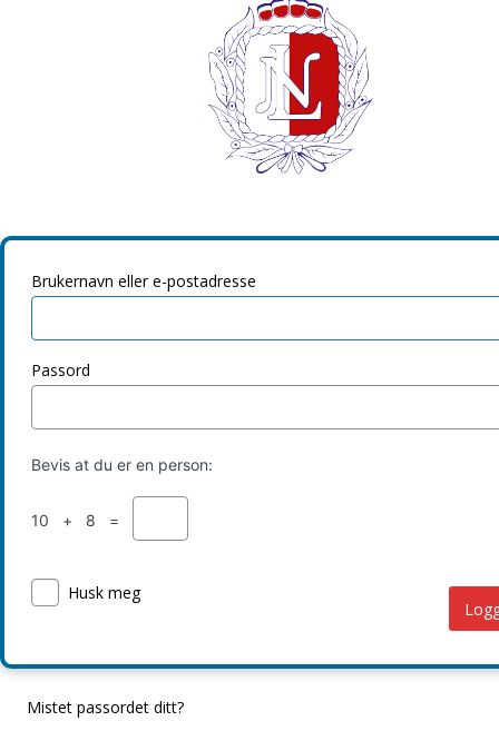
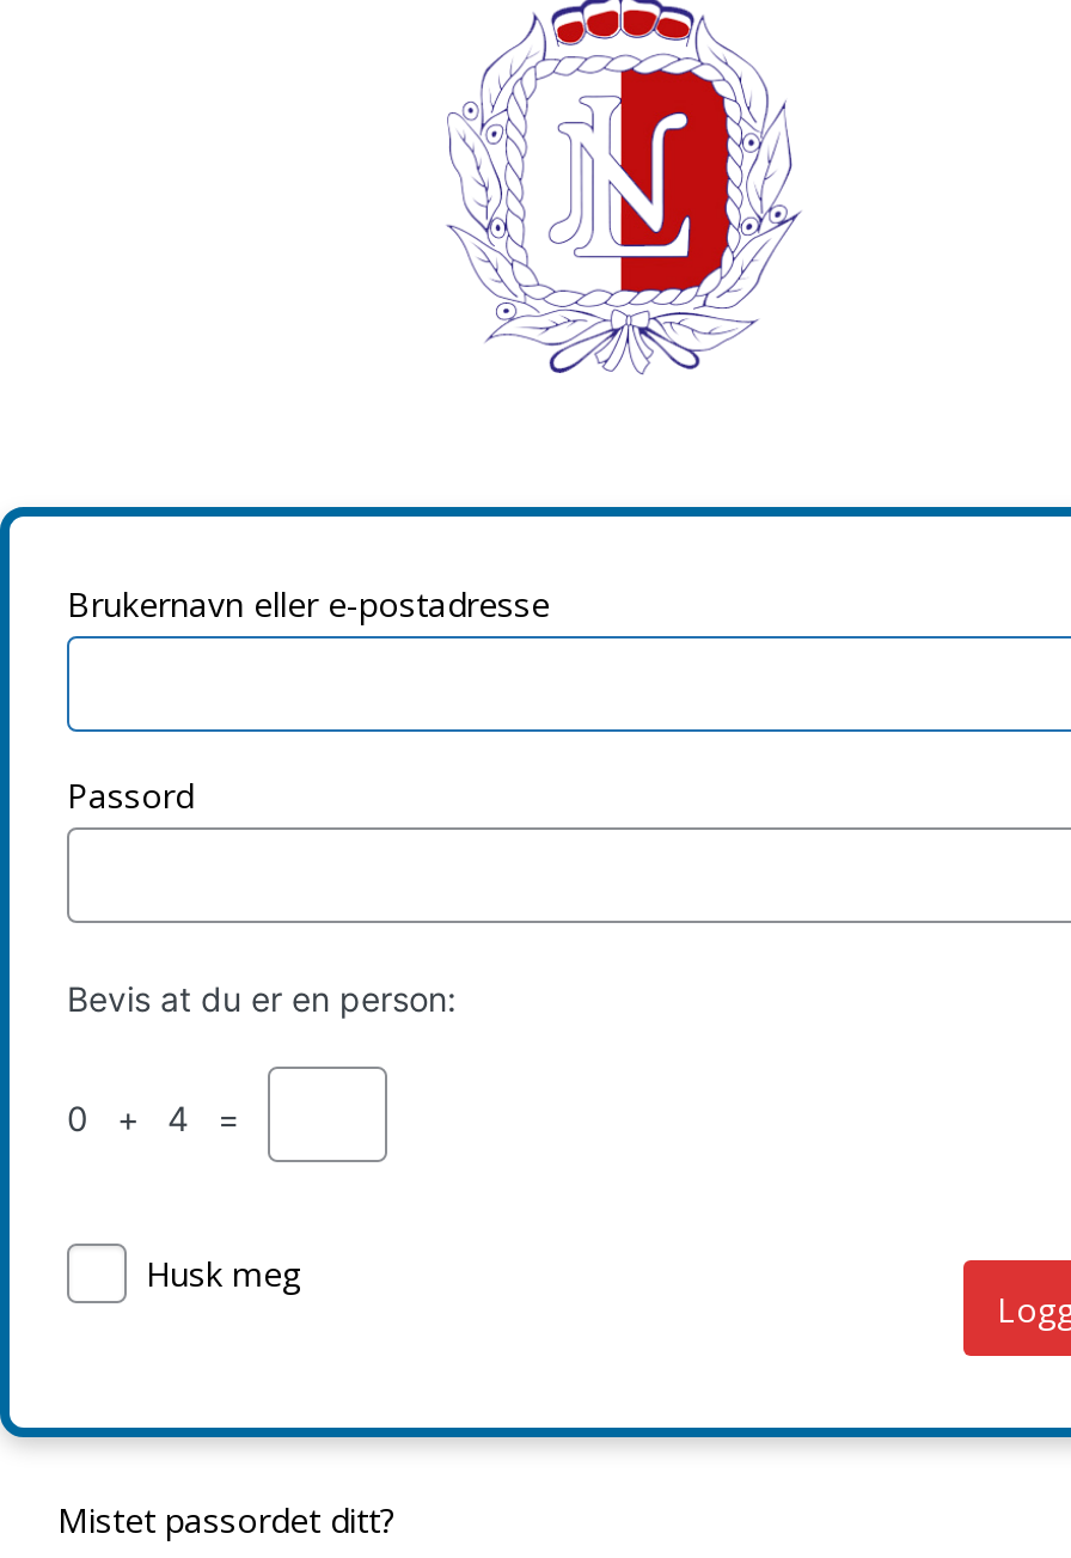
[31,510,128,529] 10 + 8 = -> [67,1097,258,1137] 0 + 4 =

